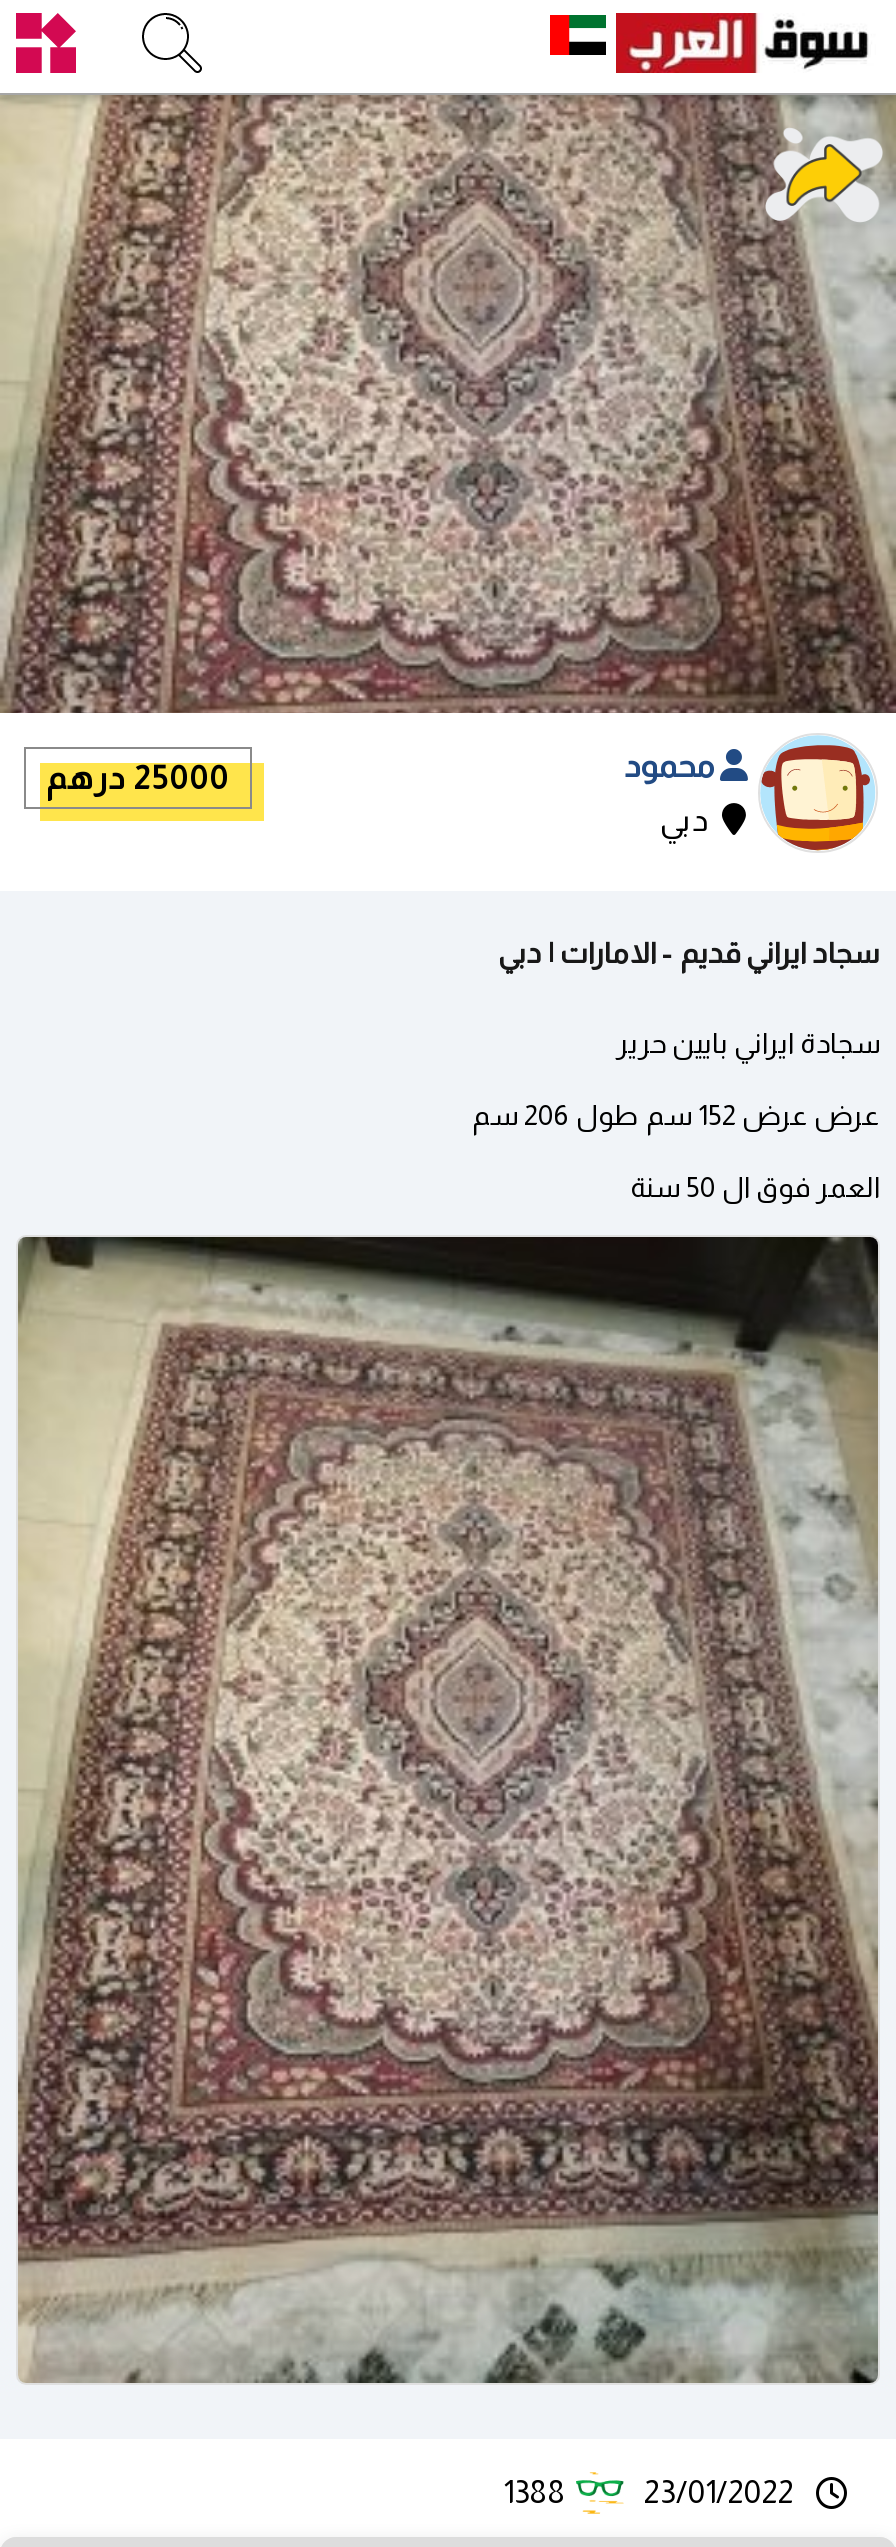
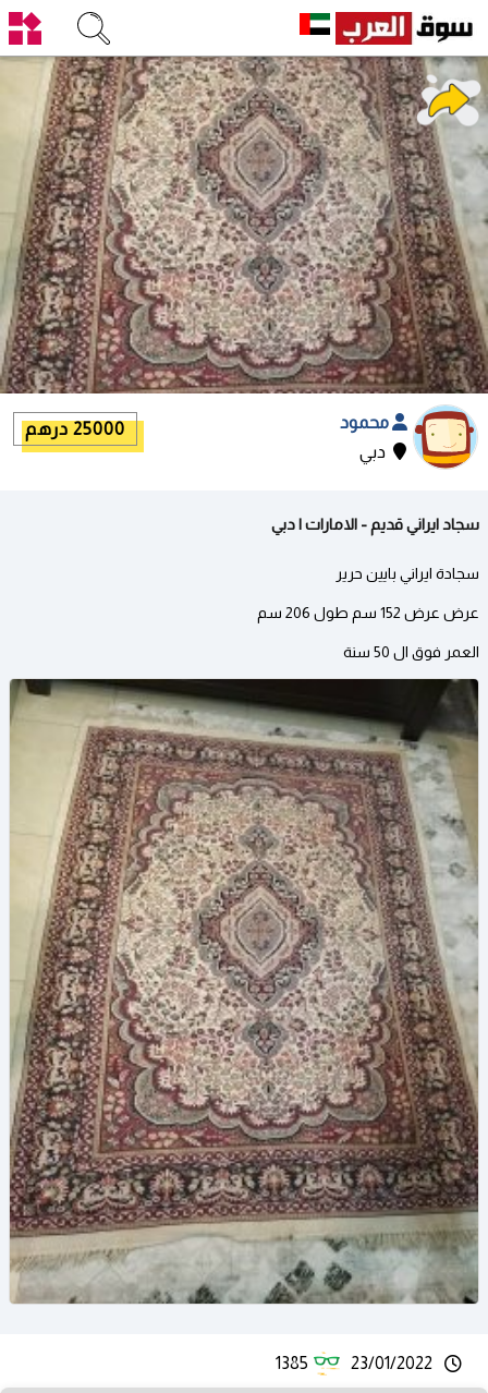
[504,2476,566,2510] 1388 -> [276,1354,308,1373] 1385

